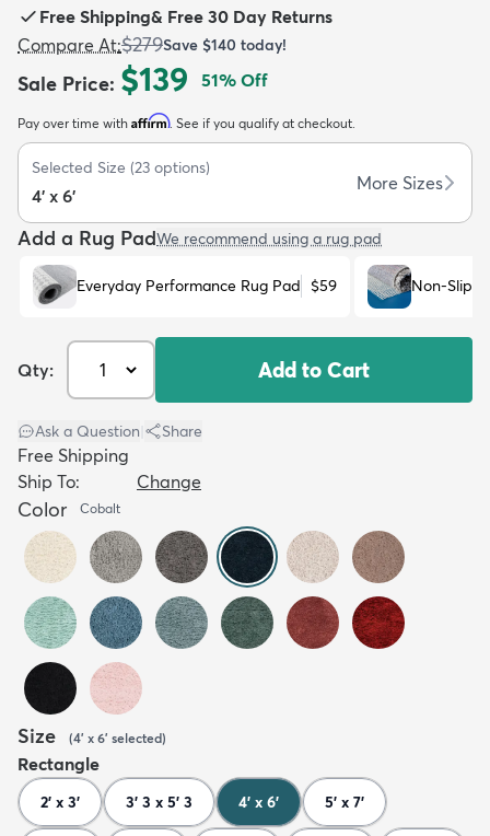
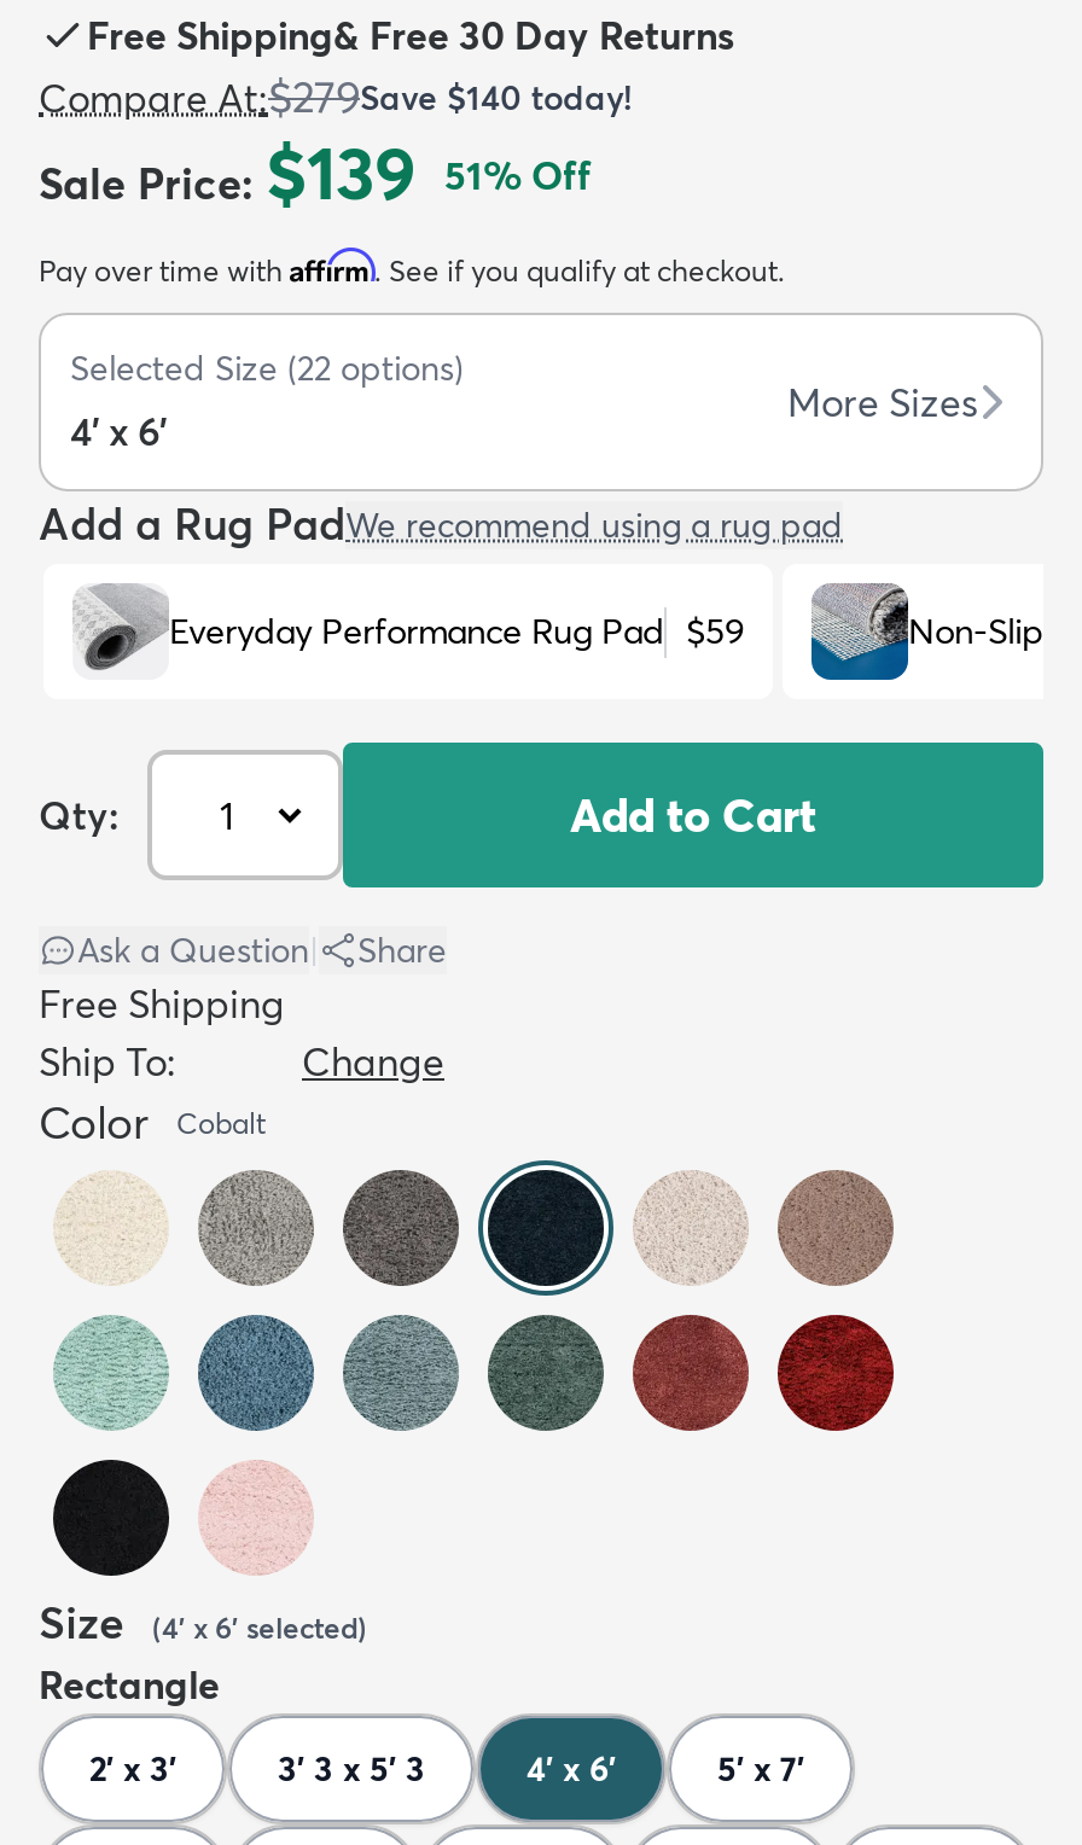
[32,157,210,177] Selected Size (23 options) -> [70,347,464,390] Selected Size (22 options)

